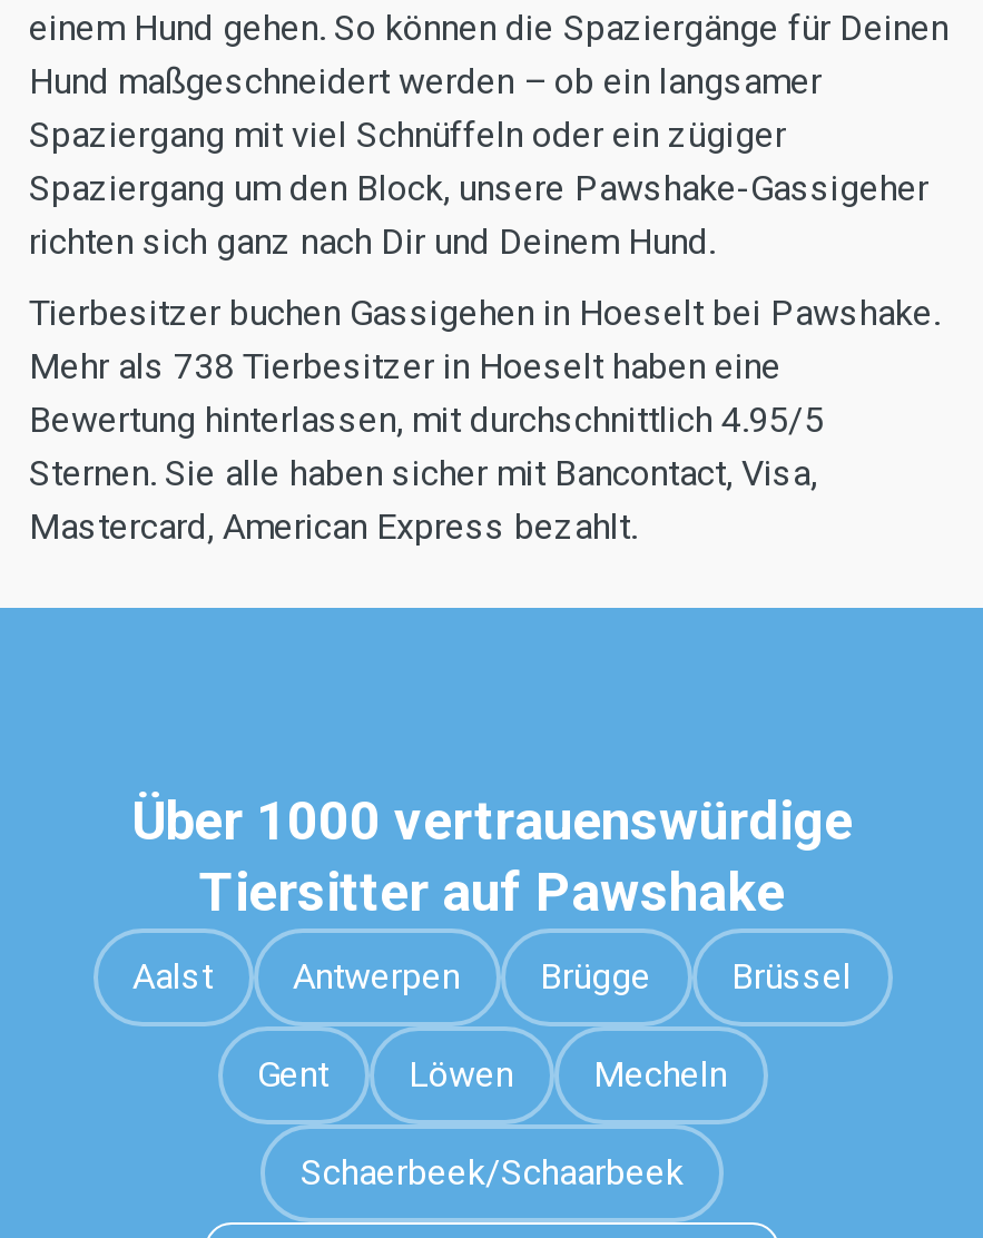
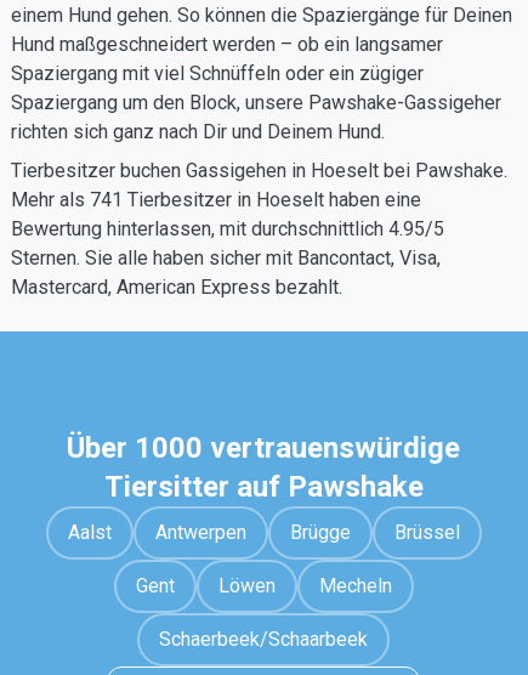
[29,345,782,387] Mehr als 738 Tierbesitzer in Hoeselt haben eine -> [11,188,421,211] Mehr als 741 Tierbesitzer in Hoeselt haben eine

